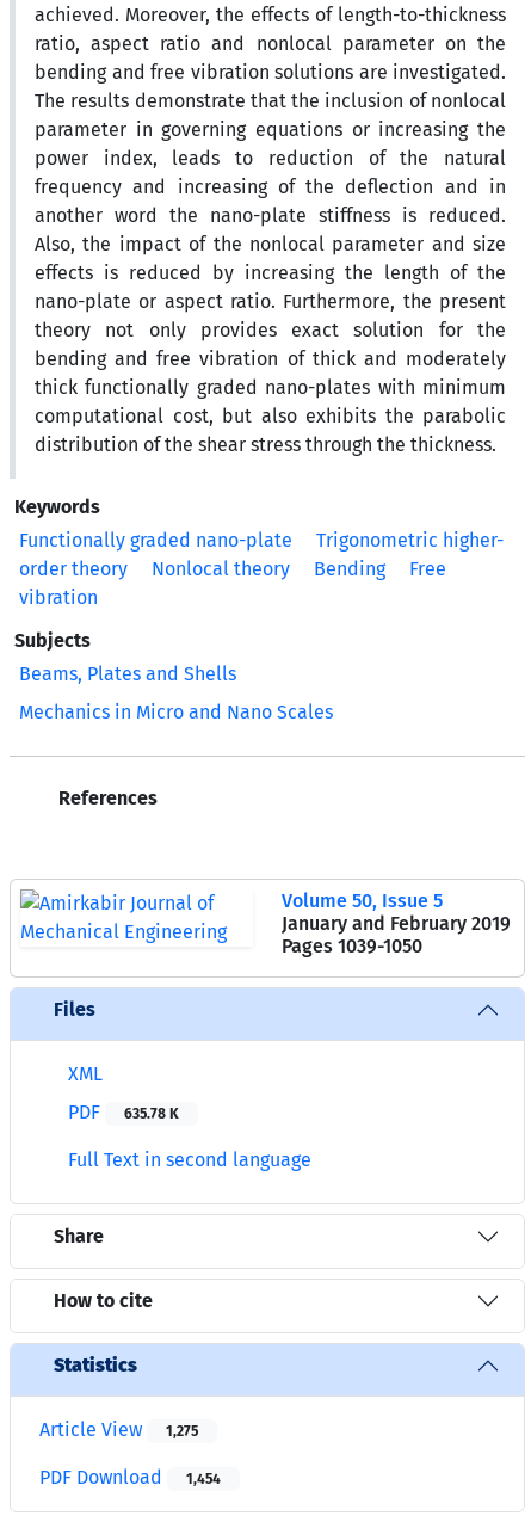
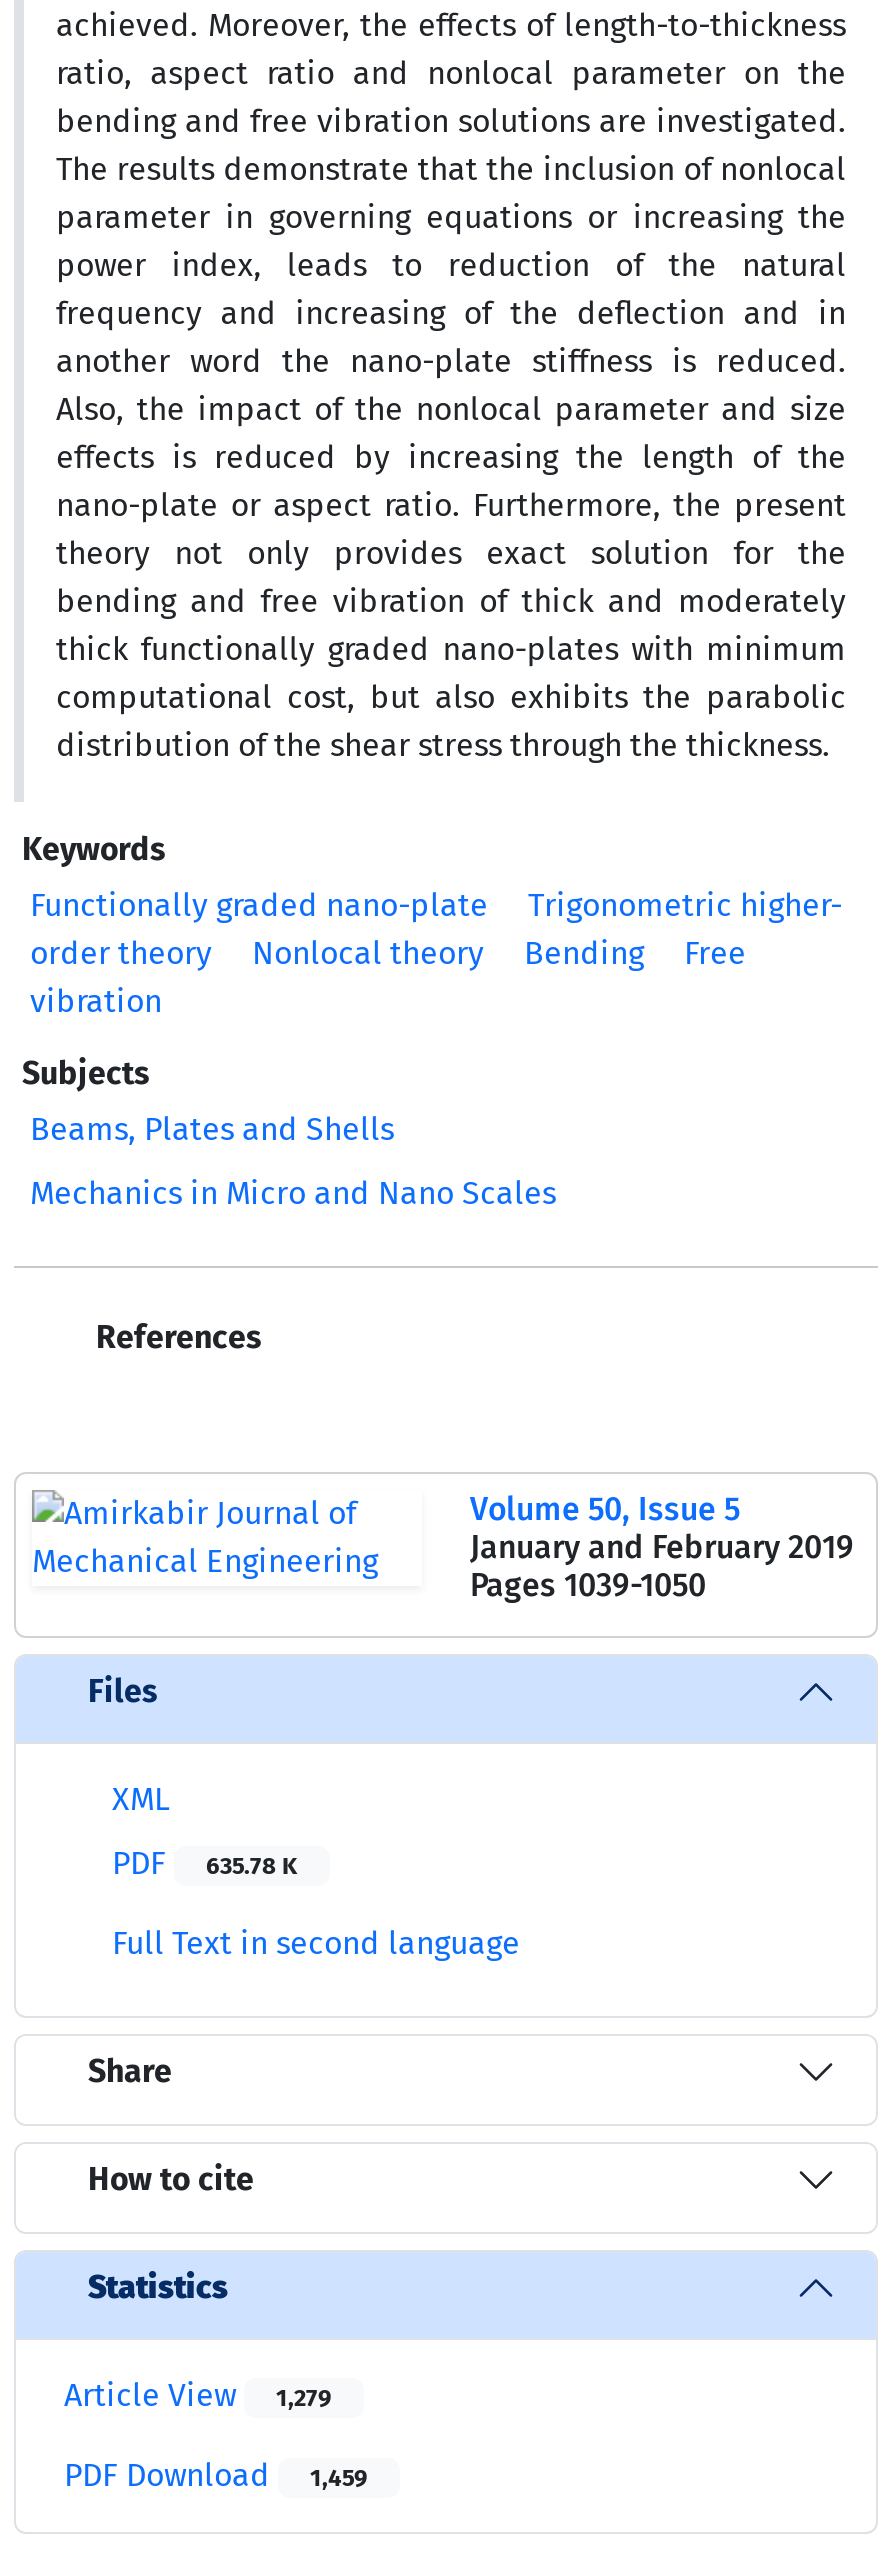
[39,1418,198,1441] Article View 1,275 -> [64,2376,332,2414] Article View 1,279
[39,1466,221,1488] PDF Download 1,454 -> [64,2456,368,2494] PDF Download 1,459

